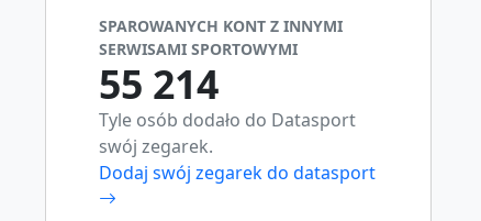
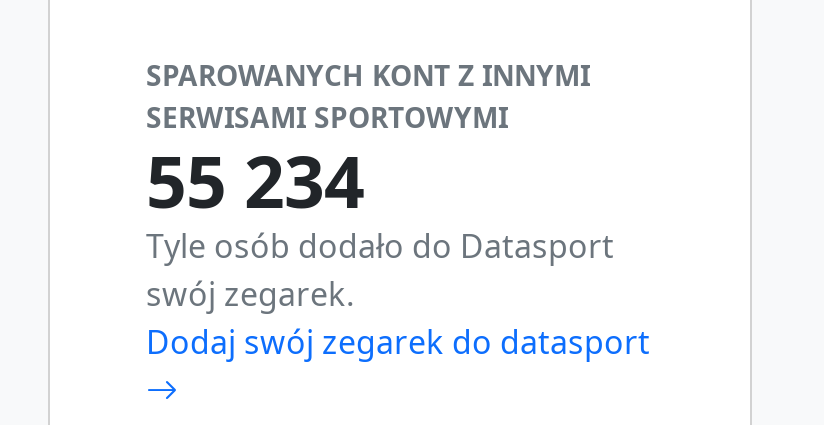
[99,57,219,110] 55 214 -> [146,132,364,228] 55 234

